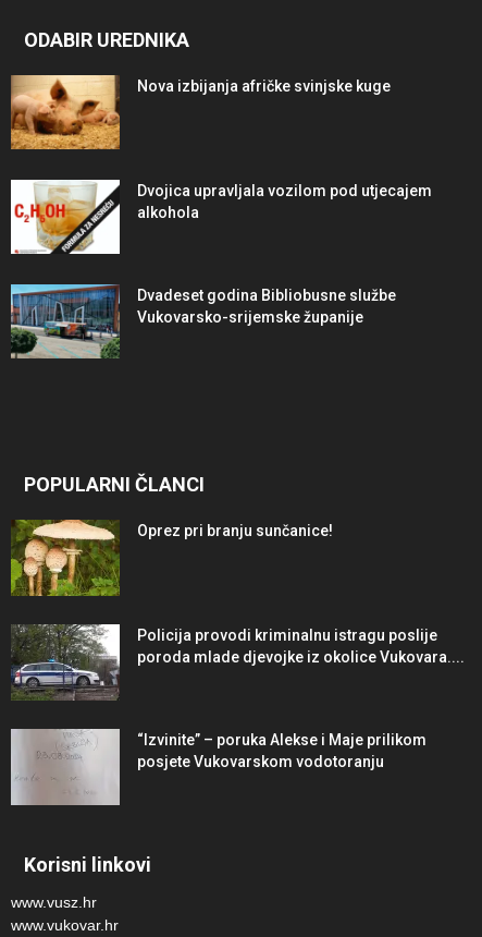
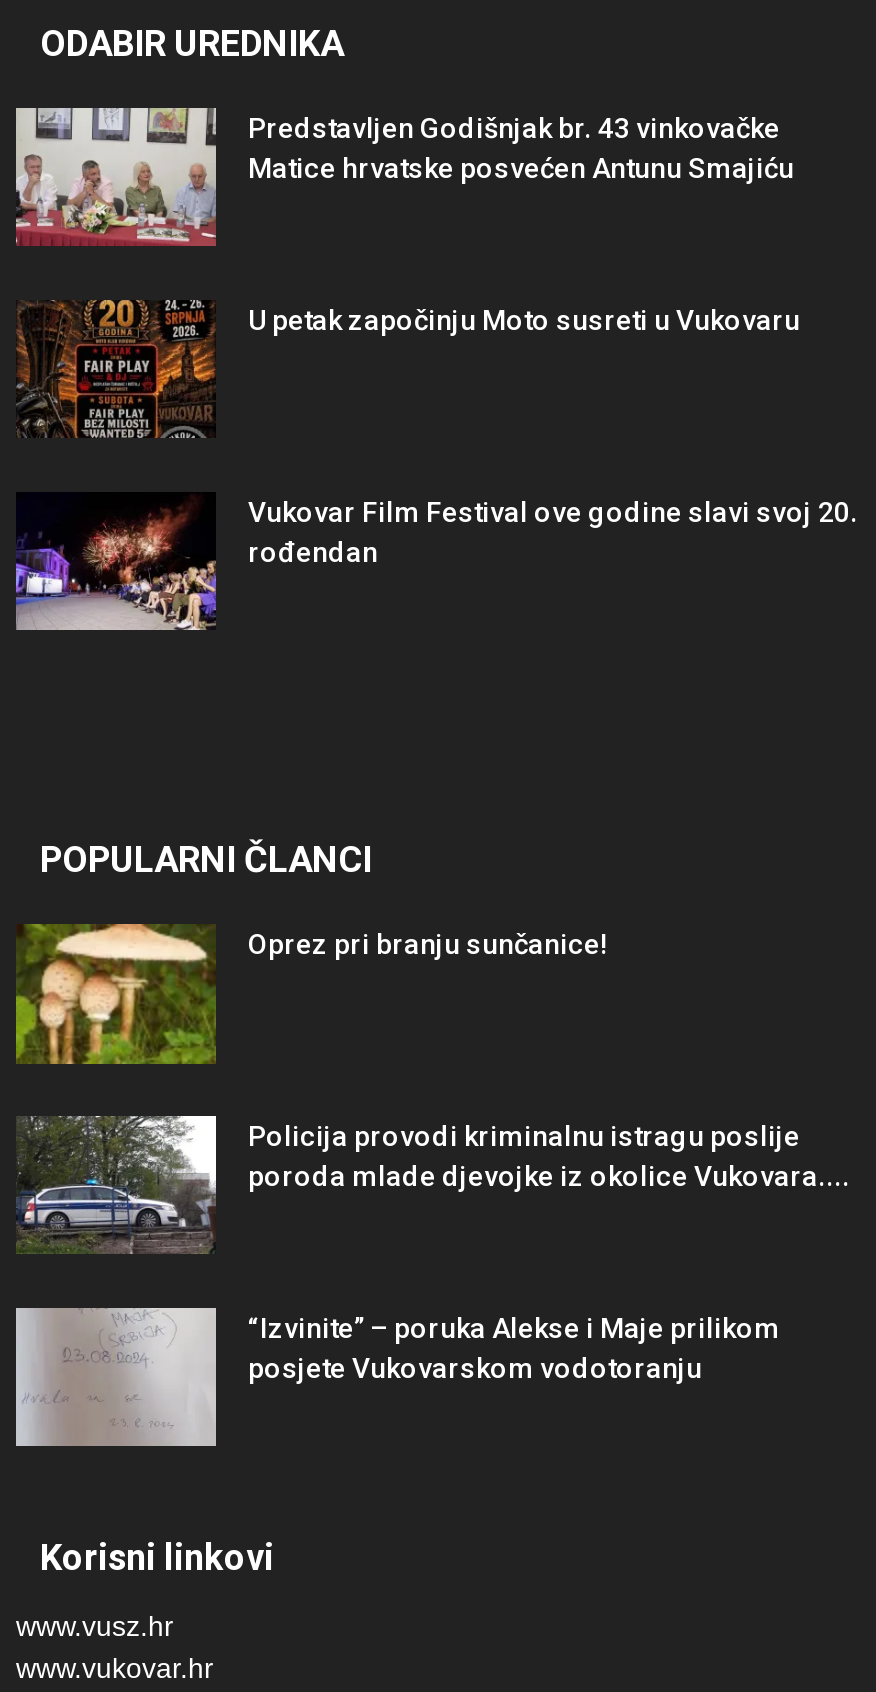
[10,74,391,150] [image] | Nova izbijanja afričke svinjske kuge -> [14,106,794,248] [image] | Predstavljen Godišnjak br. 43 vinkovačke | Matice hrvatske posvećen Antunu Smajiću
[10,179,432,255] [image] | Dvojica upravljala vozilom pod utjecajem | alkohola -> [16,298,800,438] [image] | U petak započinju Moto susreti u Vukovaru
[10,283,396,358] [image] | Dvadeset godina Bibliobusne službe | Vukovarsko-srijemske županije -> [14,492,858,632] [image] | Vukovar Film Festival ove godine slavi svoj 20. | rođendan

